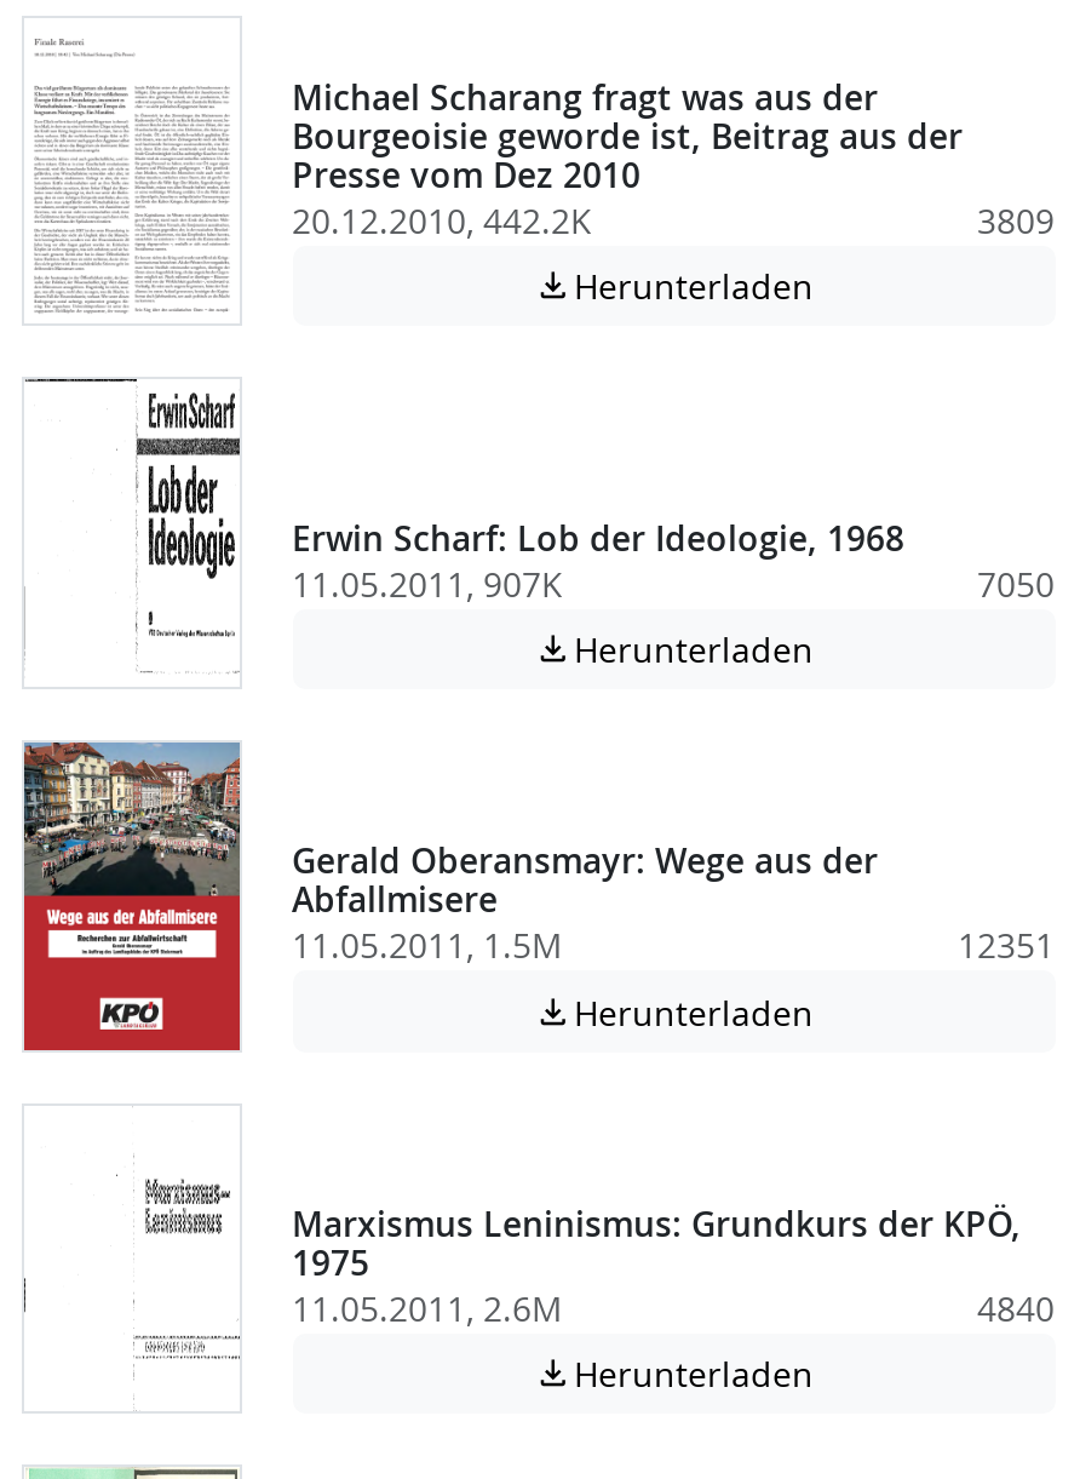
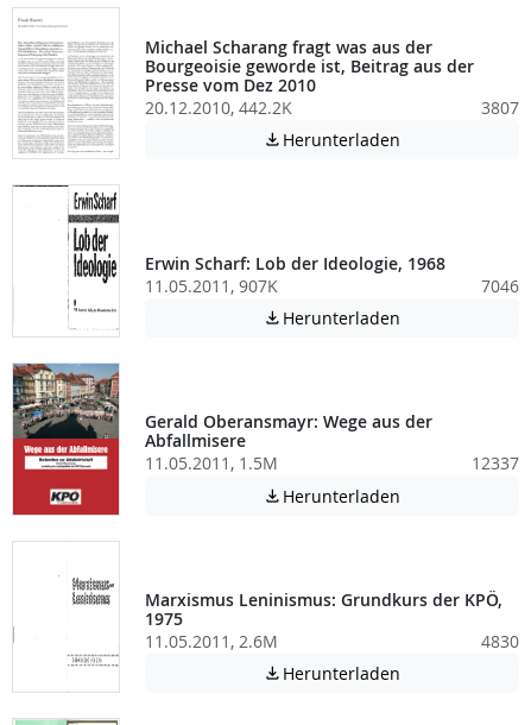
[977,197,1055,243] 3809 -> [481,96,519,119] 3807
[977,560,1055,606] 7050 -> [481,274,519,297] 7046
[958,922,1055,968] 12351 -> [471,452,519,474] 12337
[977,1285,1055,1331] 4840 -> [481,630,519,652] 4830

